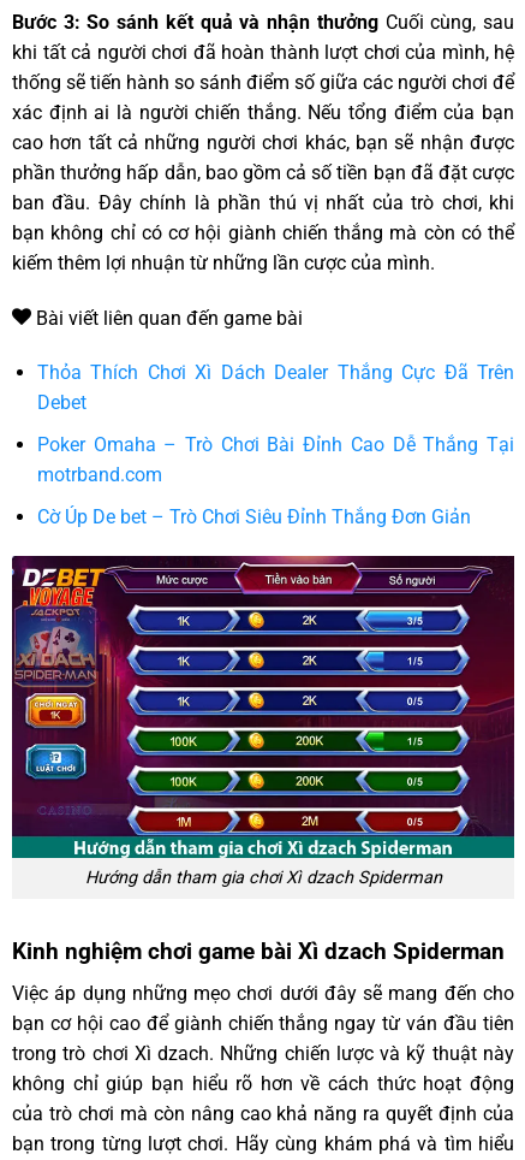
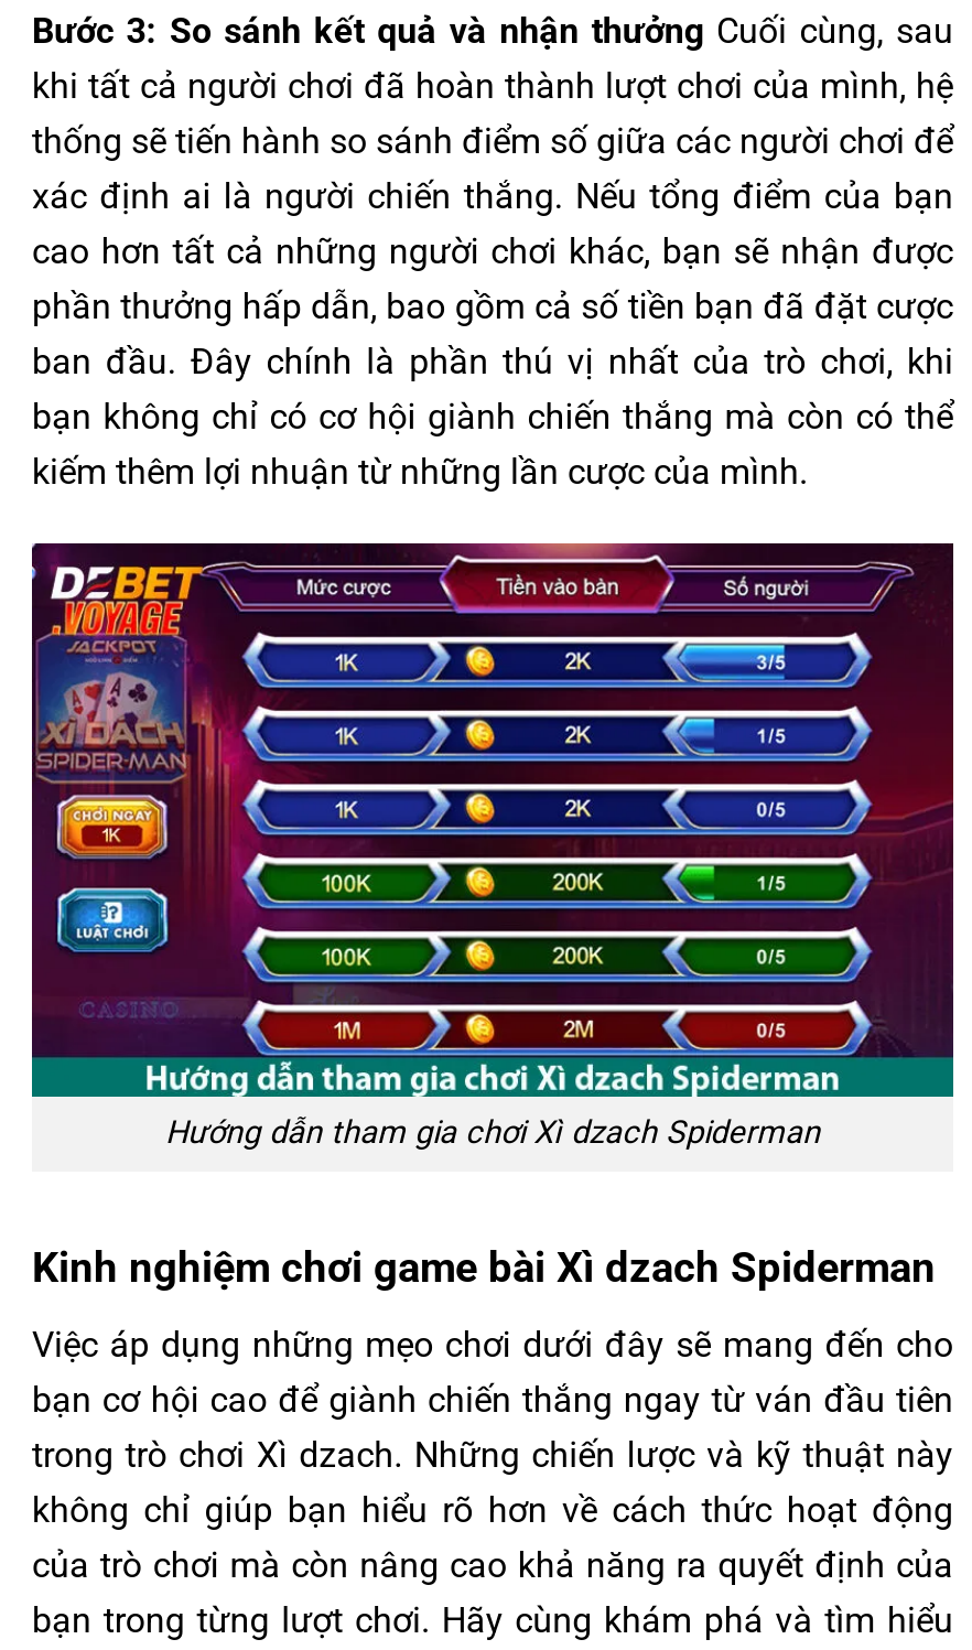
[31,306,514,528] Bài viết liên quan đến game bài | Thỏa Thích Chơi Xì Dách Dealer Thắng Cực Đã Trên | Debet | Poker Omaha – Trò Chơi Bài Đỉnh Cao Dễ Thắng Tại | motrband.com | Cờ Úp De bet – Trò Chơi Siêu Đỉnh Thắng Đơn Giản -> none

